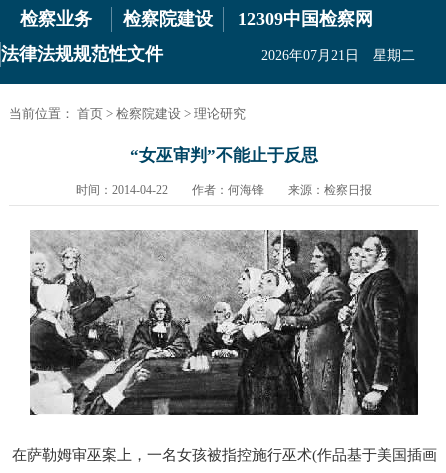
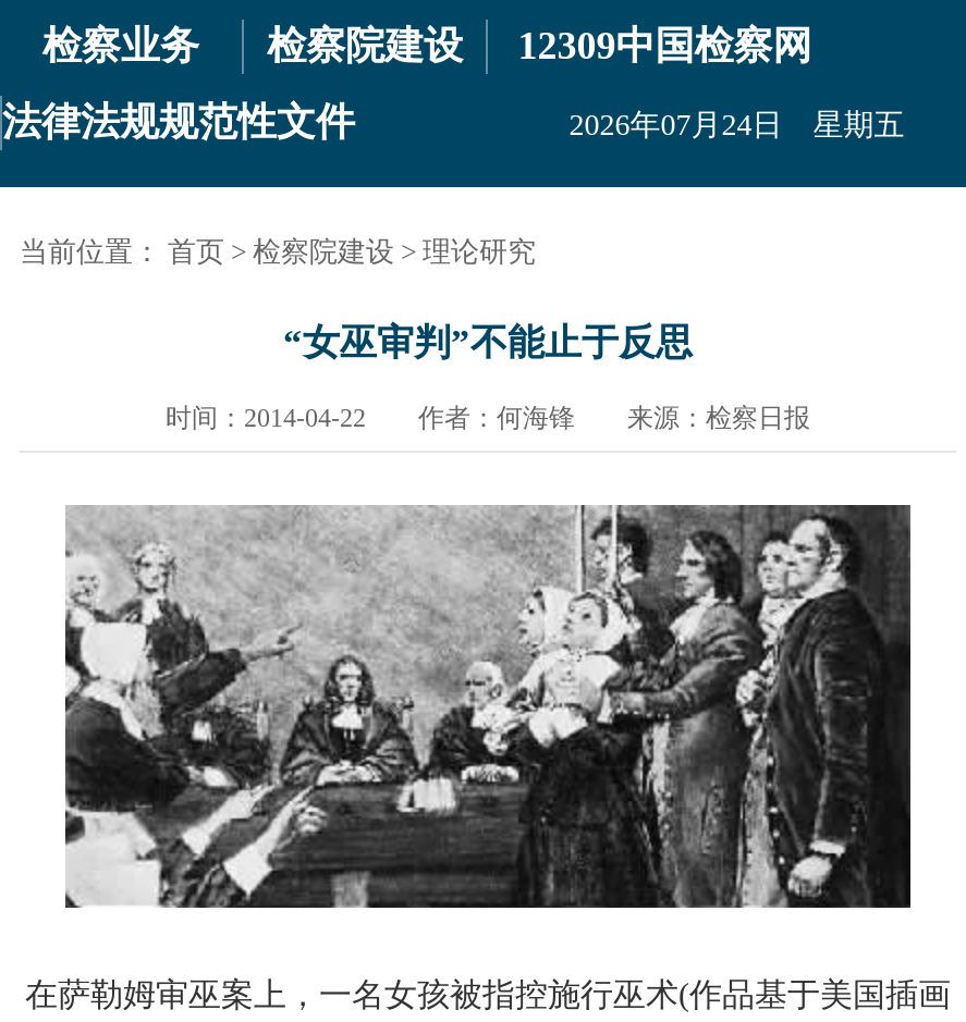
[261,48,415,63] 2026年07月21日 星期二 -> [569,109,904,142] 2026年07月24日 星期五

